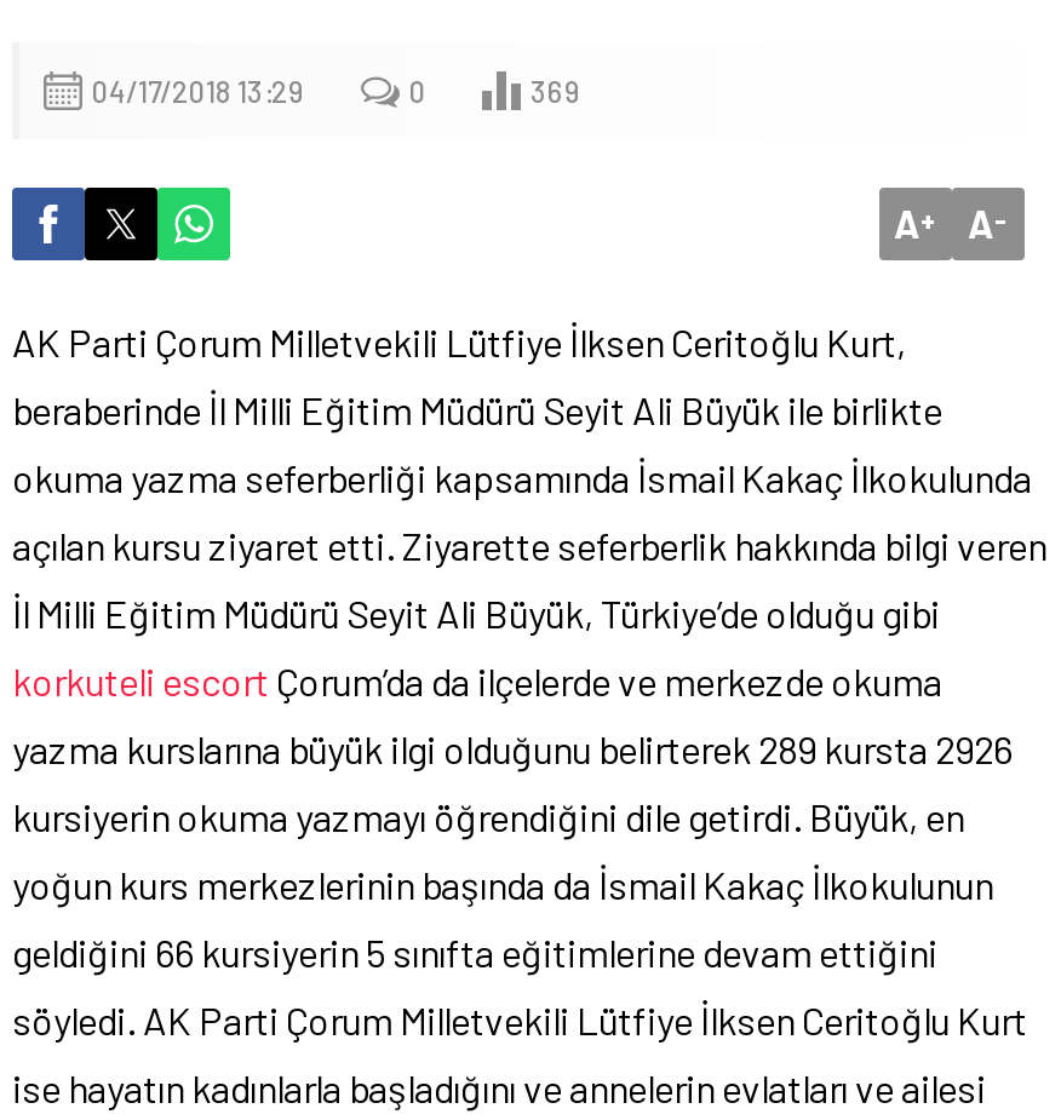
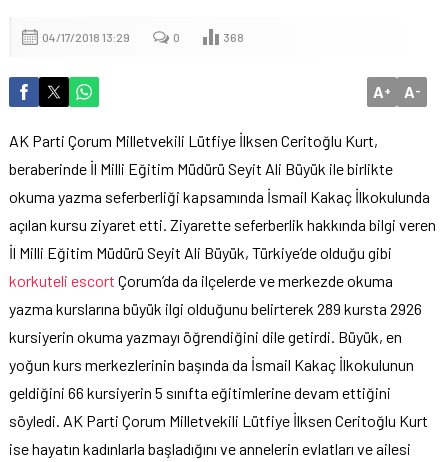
[530,73,581,107] 369 -> [223,30,244,44] 368

